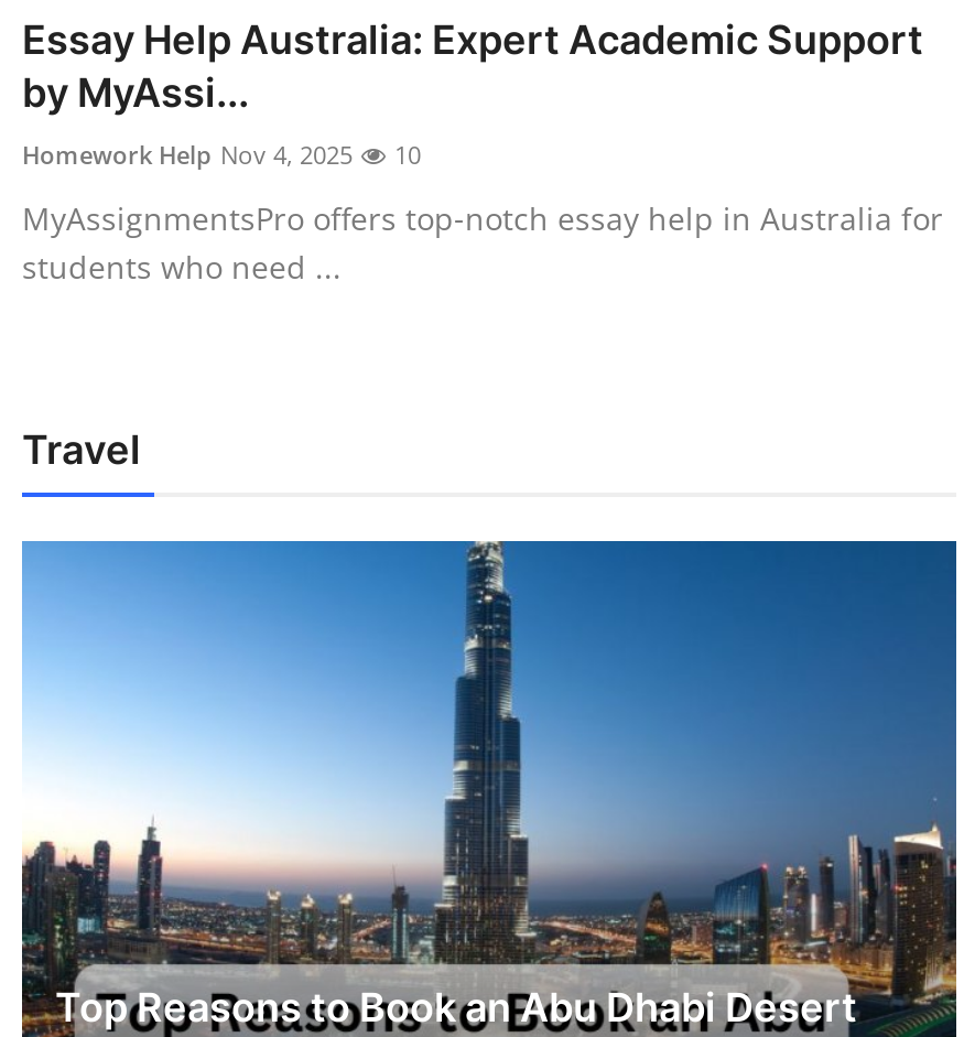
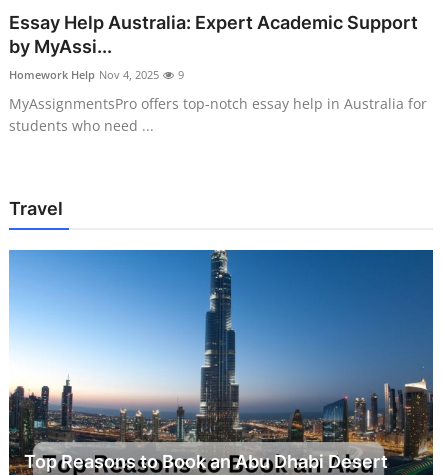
[22,139,421,172] Homework Help Nov 4, 2025 10 -> [9,67,184,82] Homework Help Nov 4, 2025 9

